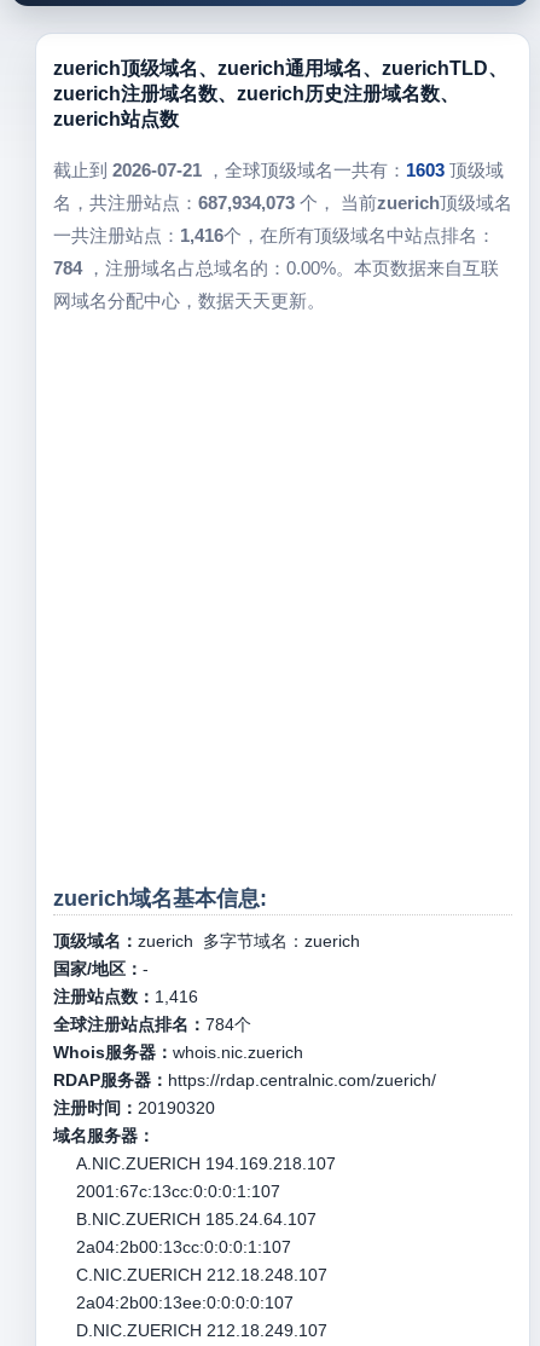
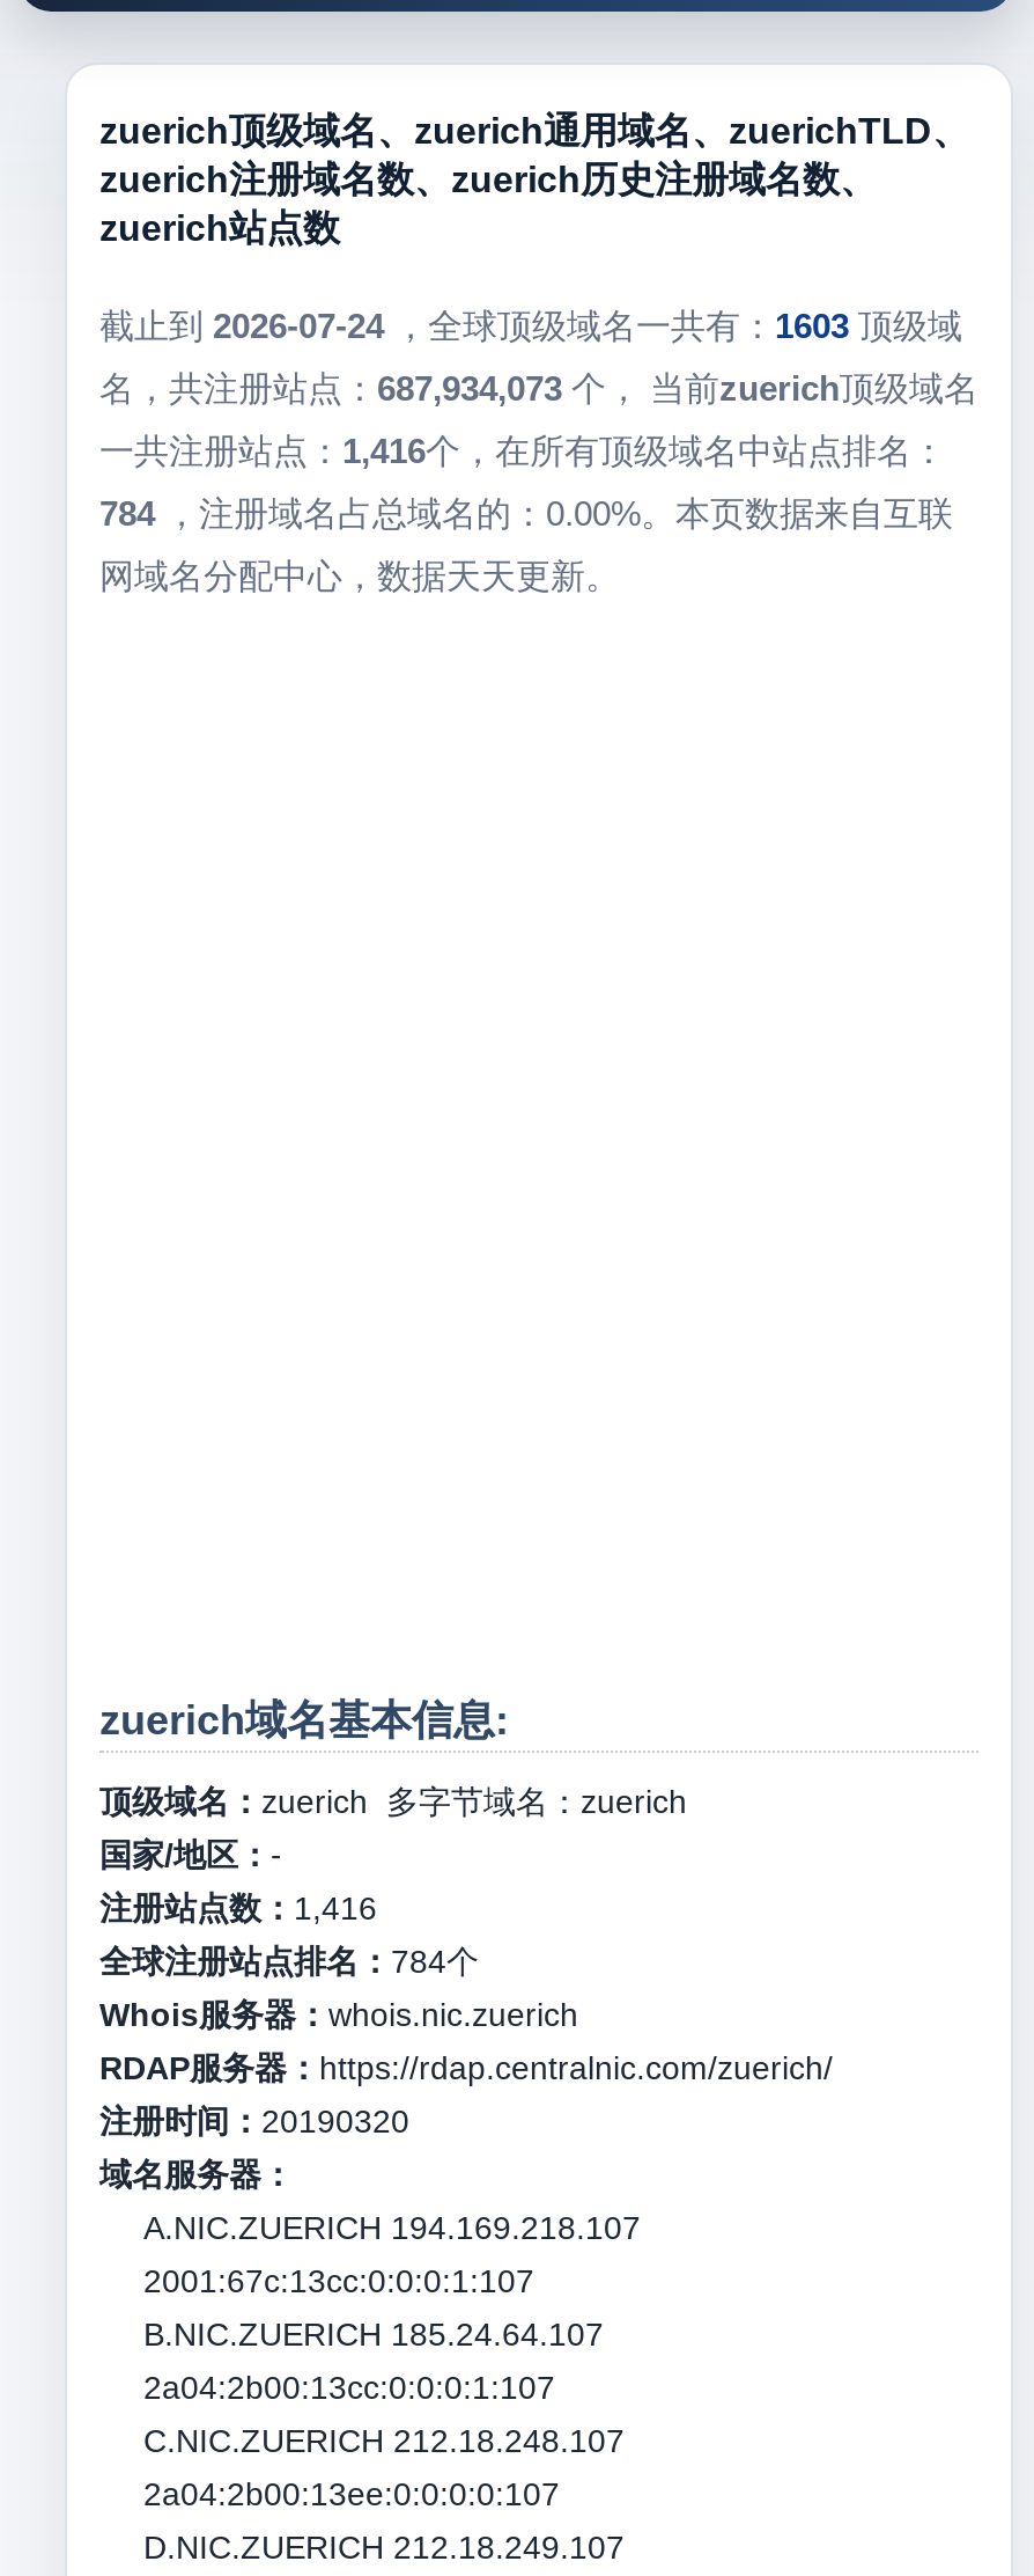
[53,160,504,180] 截止到2026-07-21，全球顶级域名一共有：1603顶级域 -> [99,306,962,345] 截止到2026-07-24，全球顶级域名一共有：1603顶级域

